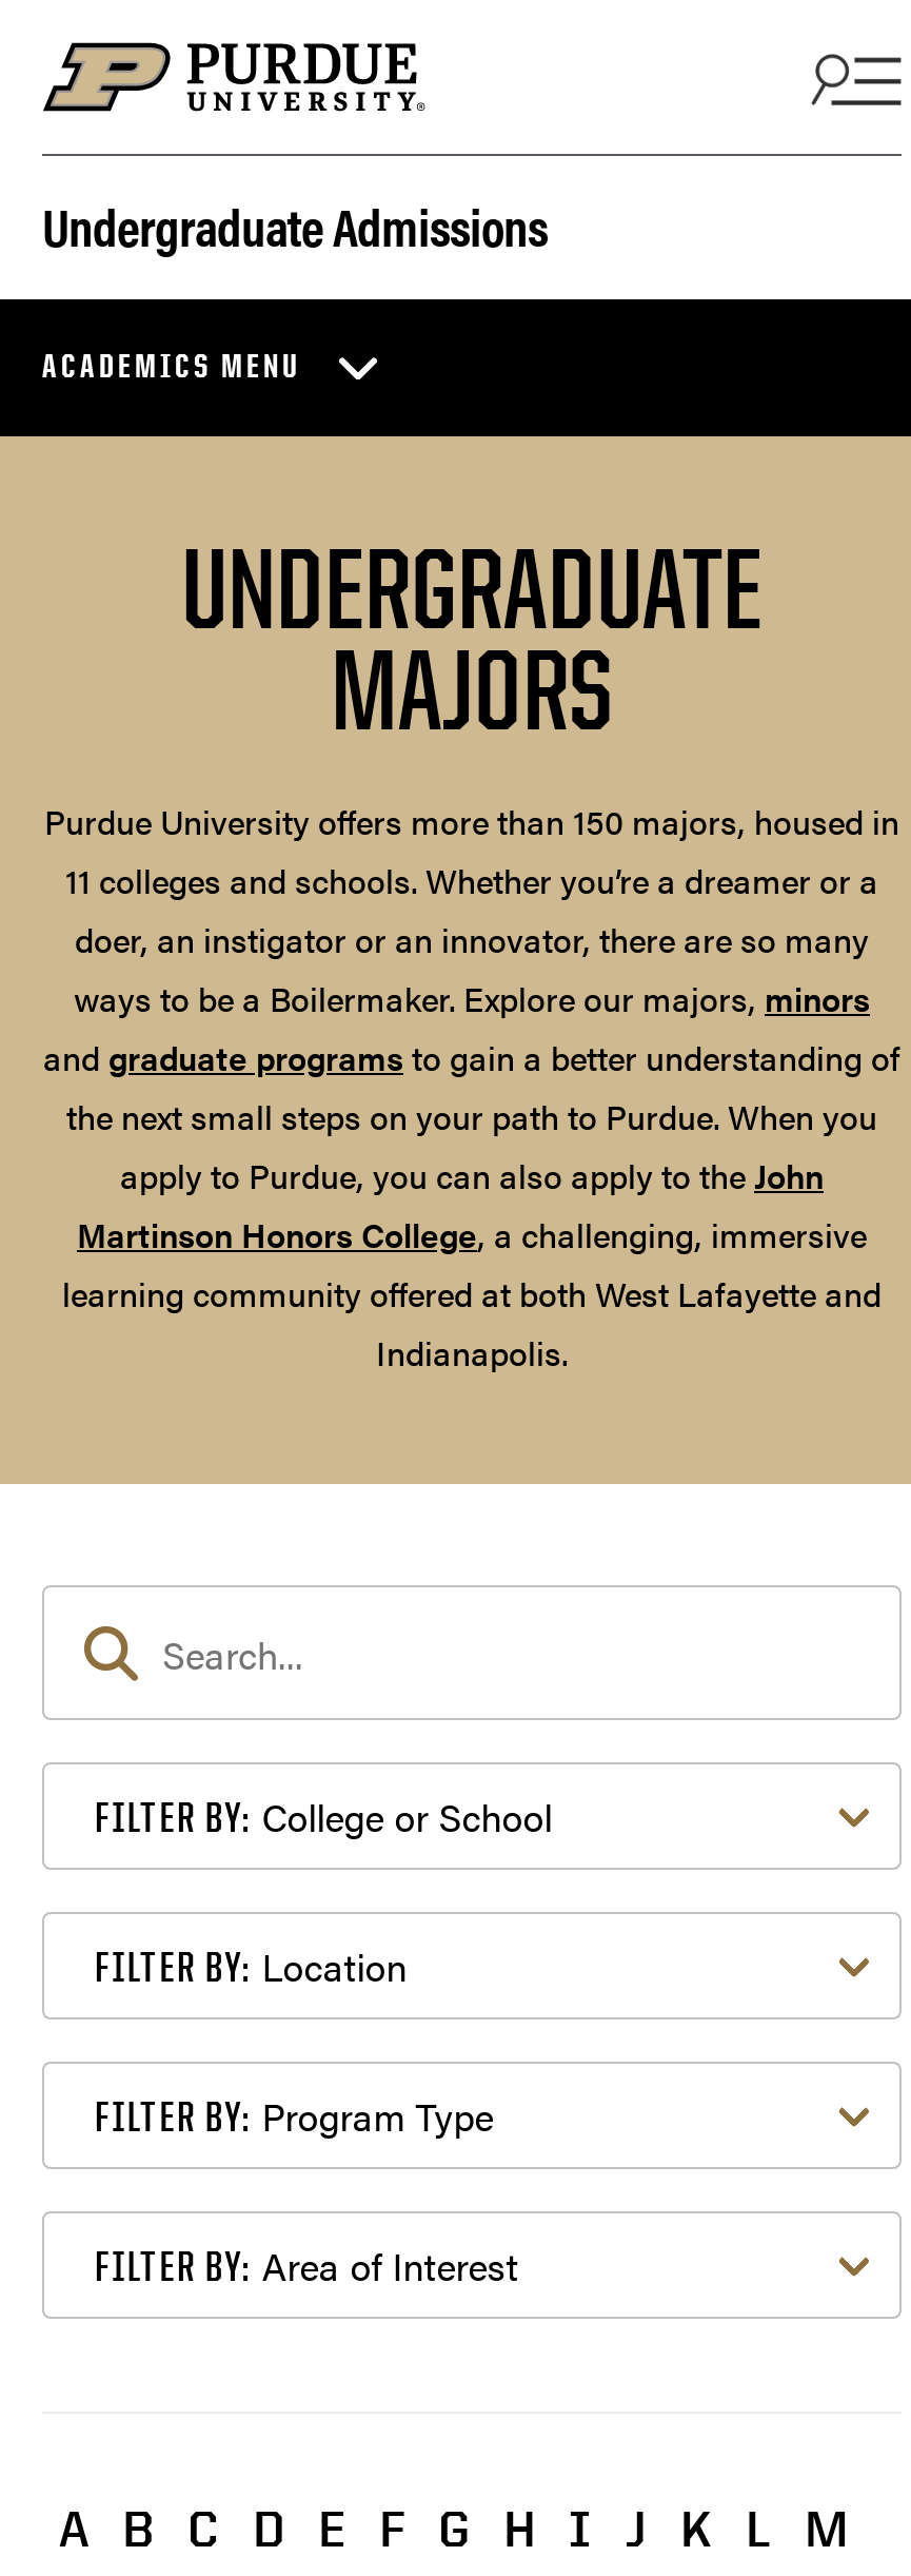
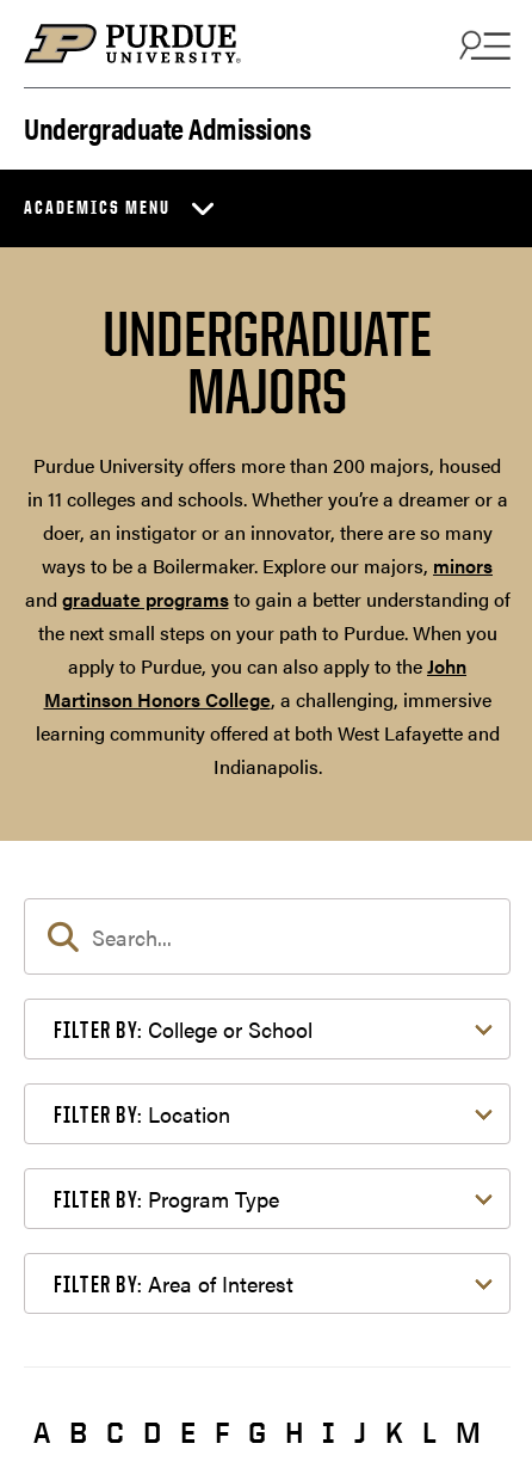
[44,797,899,905] Purdue University offers more than 150 majors, housed in | 11 colleges and schools. Whether you’re a dreamer or a -> [27,452,508,513] Purdue University offers more than 200 majors, housed | in 11 colleges and schools. Whether you’re a dreamer or a

